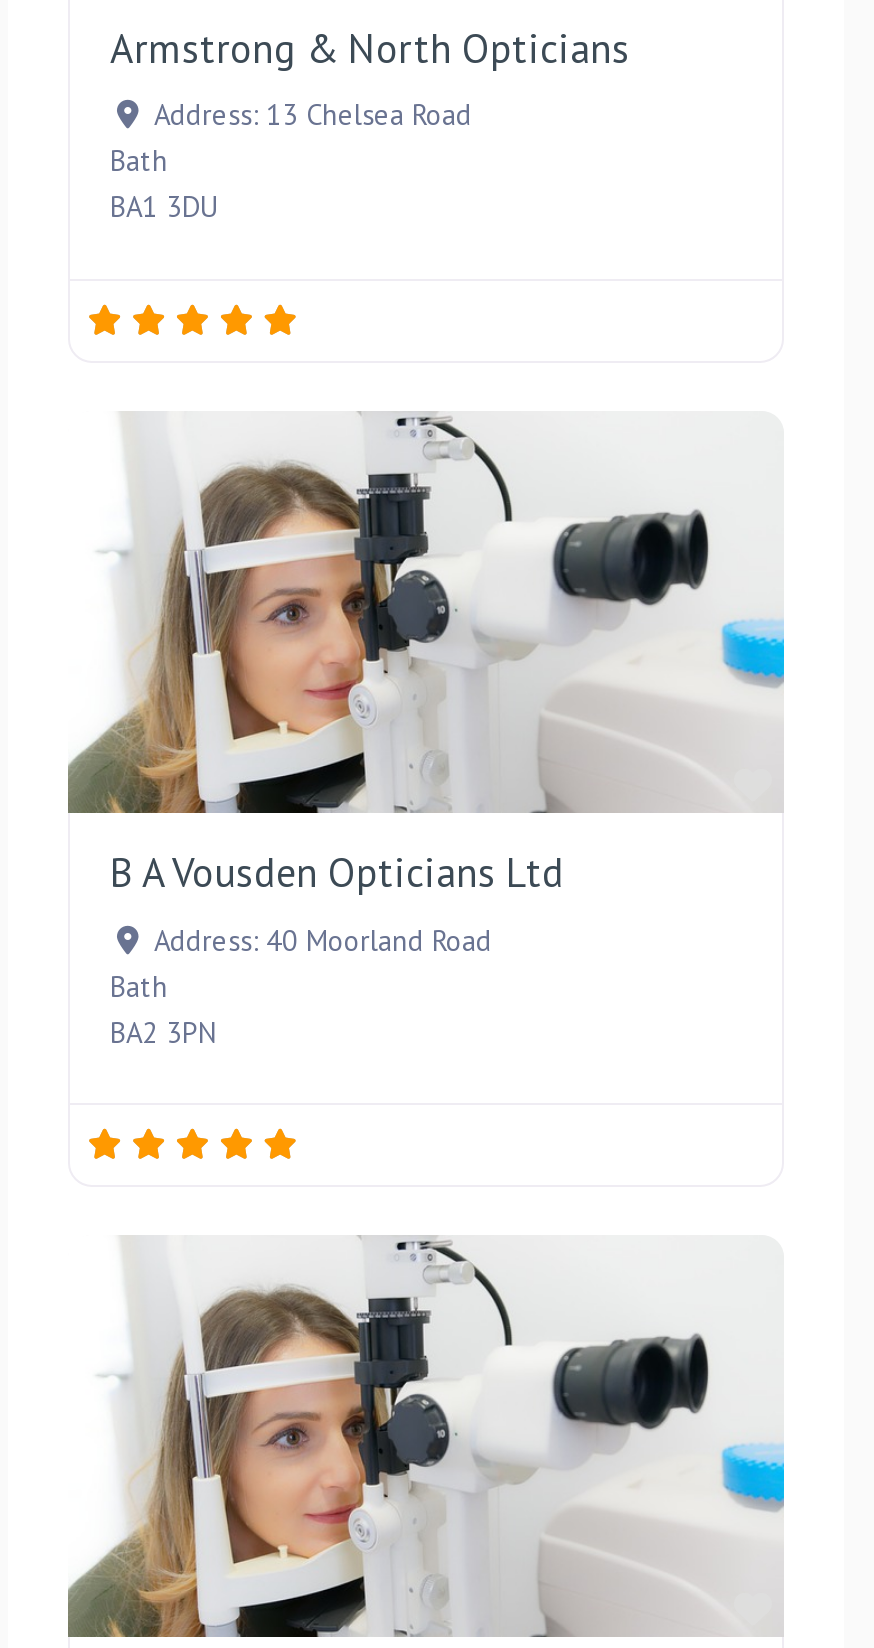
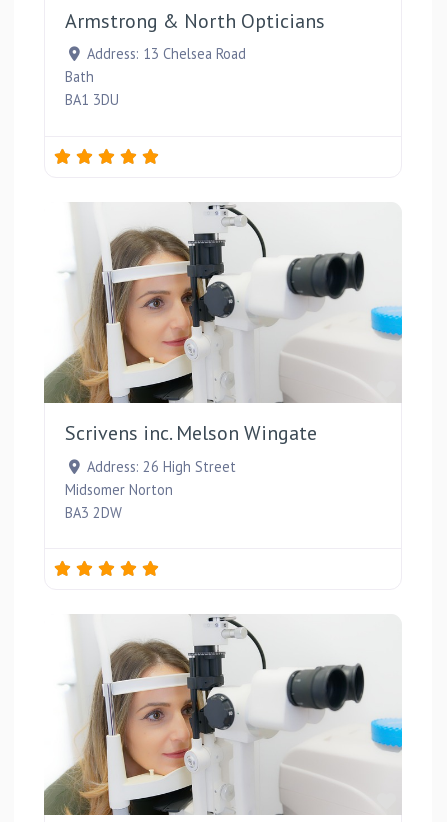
[110,847,564,1050] B A Vousden Opticians Ltd | Address: 40 Moorland Road | Bath | BA2 3PN -> [65,420,317,522] Scrivens inc. Melson Wingate | Address: 26 High Street | Midsomer Norton | BA3 2DW

